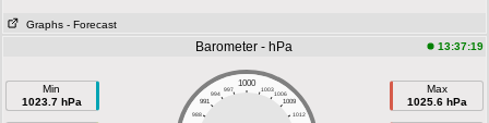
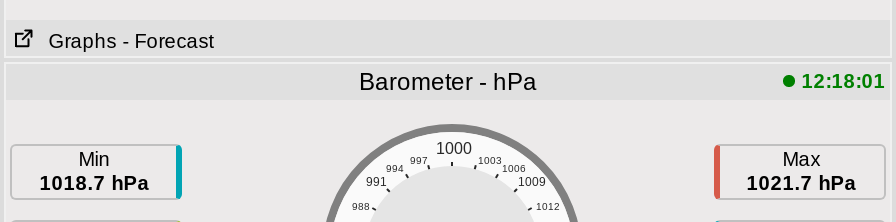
[434,40,483,52] 13:37:19 -> [796,70,886,92] 12:18:01
[22,96,82,108] 1023.7 hPa -> [39,172,149,194] 1018.7 hPa
[407,96,467,108] 1025.6 hPa -> [746,172,856,194] 1021.7 hPa

